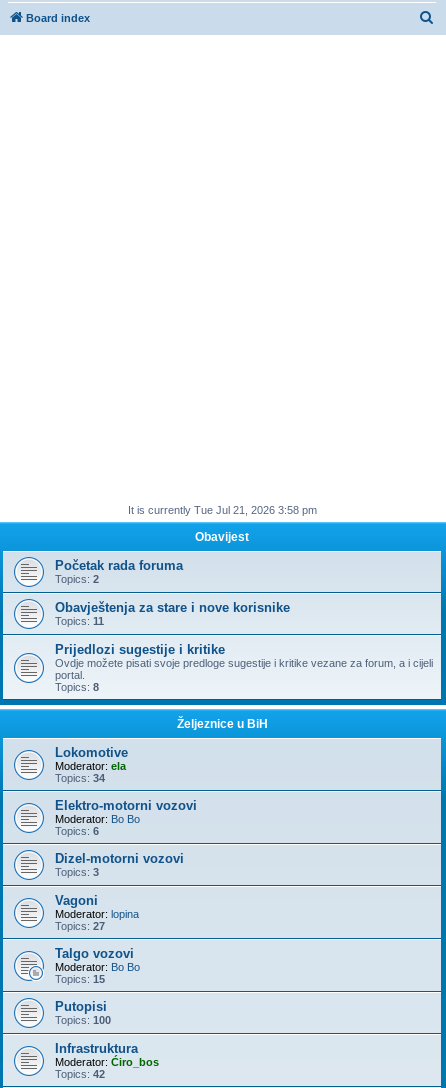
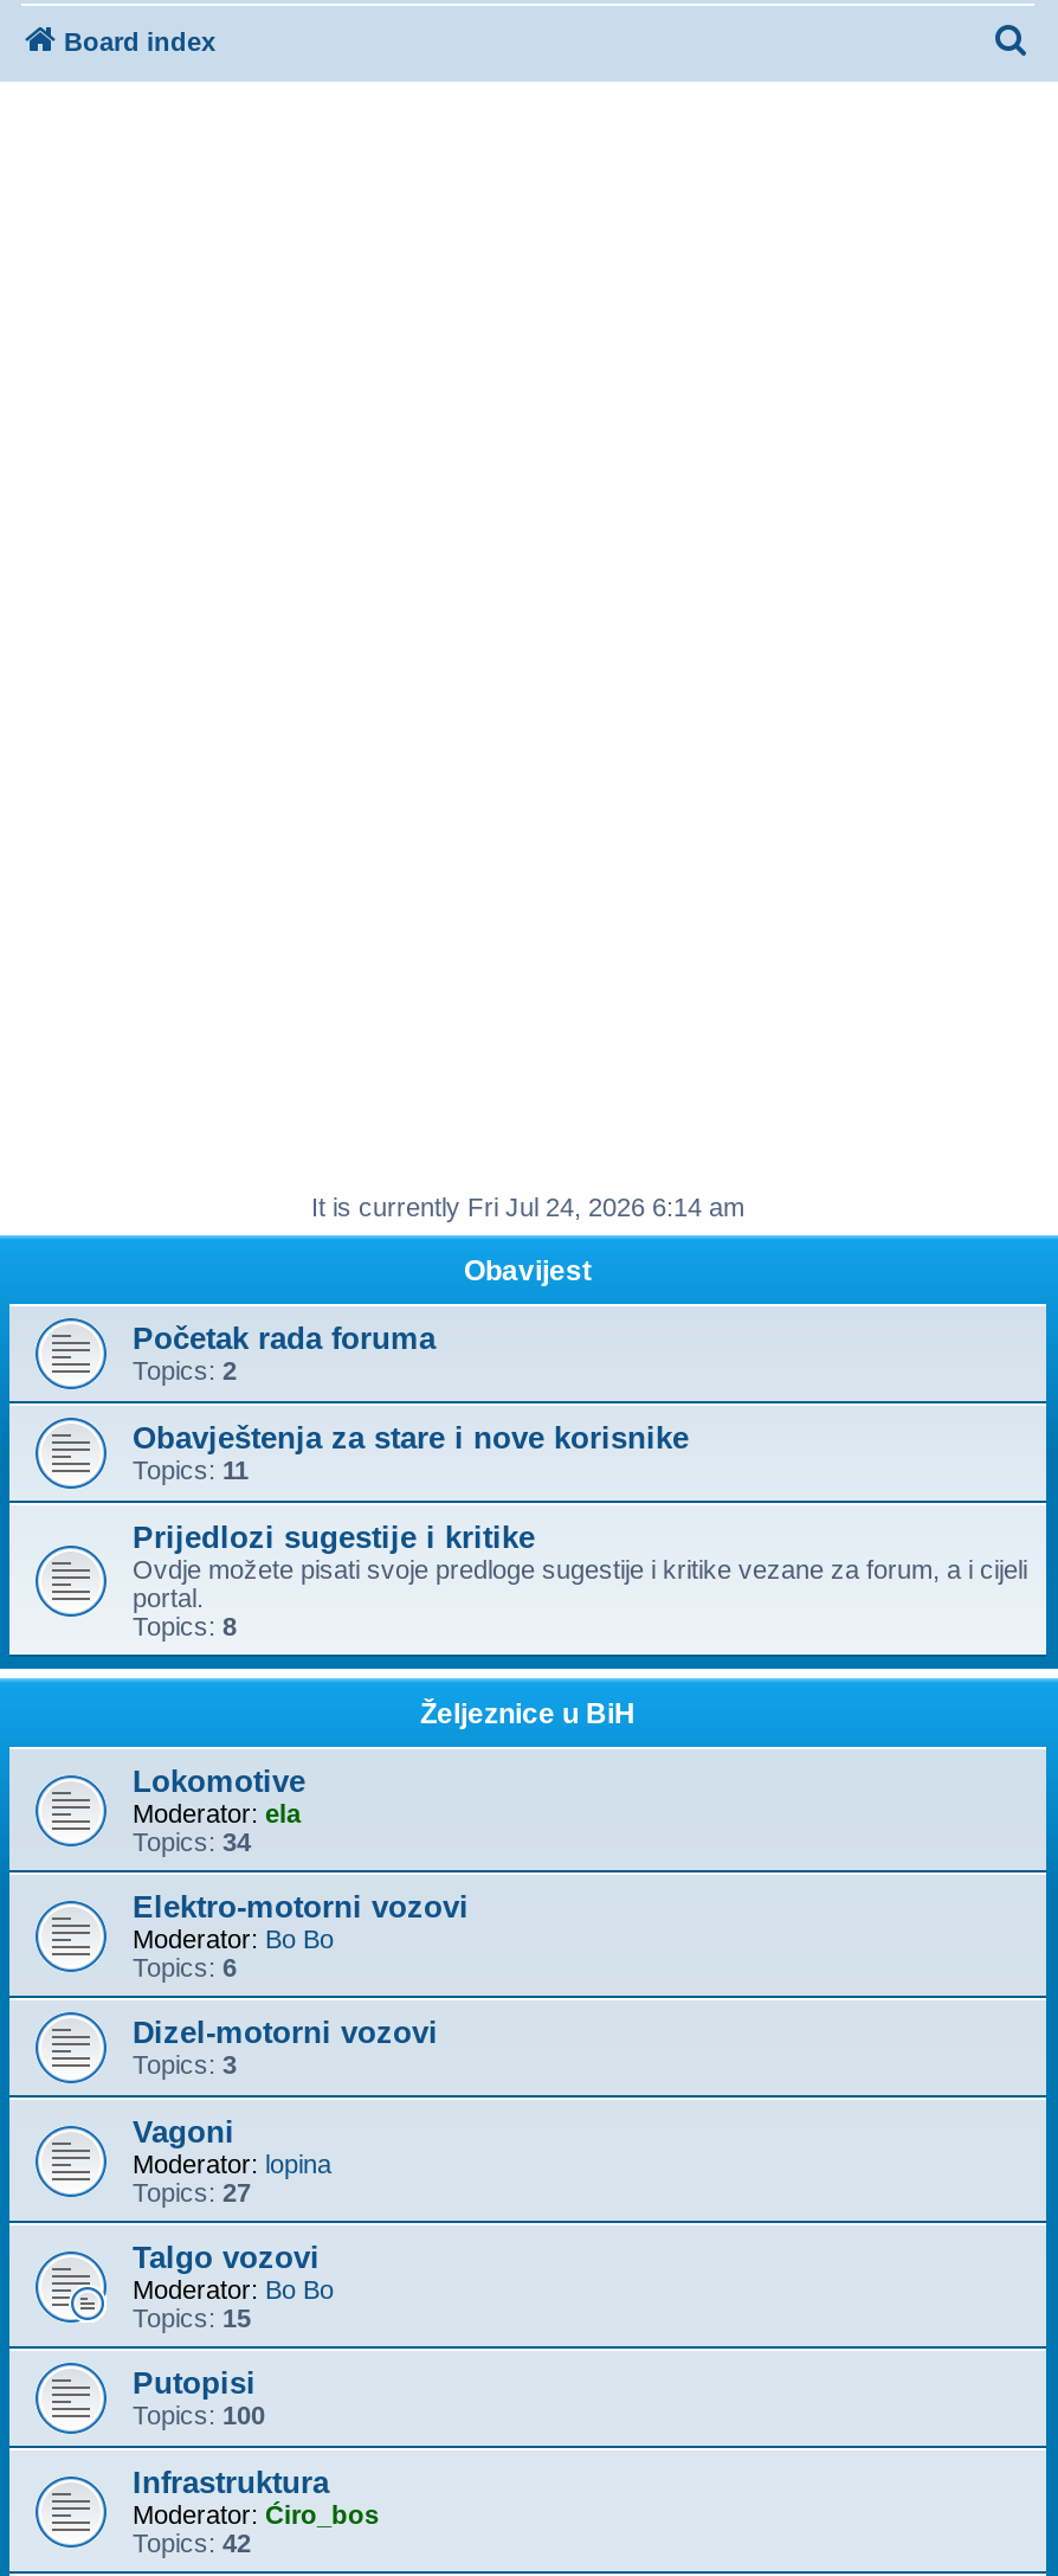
[127,504,316,516] It is currently Tue Jul 21, 2026 3:58 pm -> [311,1193,744,1221] It is currently Fri Jul 24, 2026 6:14 am

